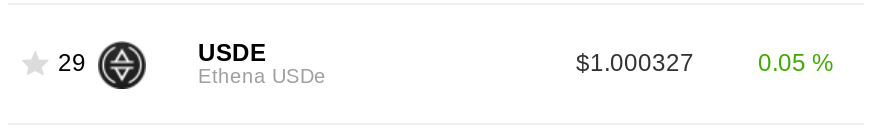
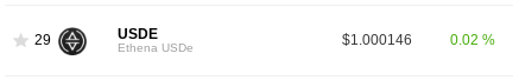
[576,50,694,78] $1.000327 -> [342,32,412,49] $1.000146
[758,50,834,78] 0.05 % -> [450,32,495,49] 0.02 %

